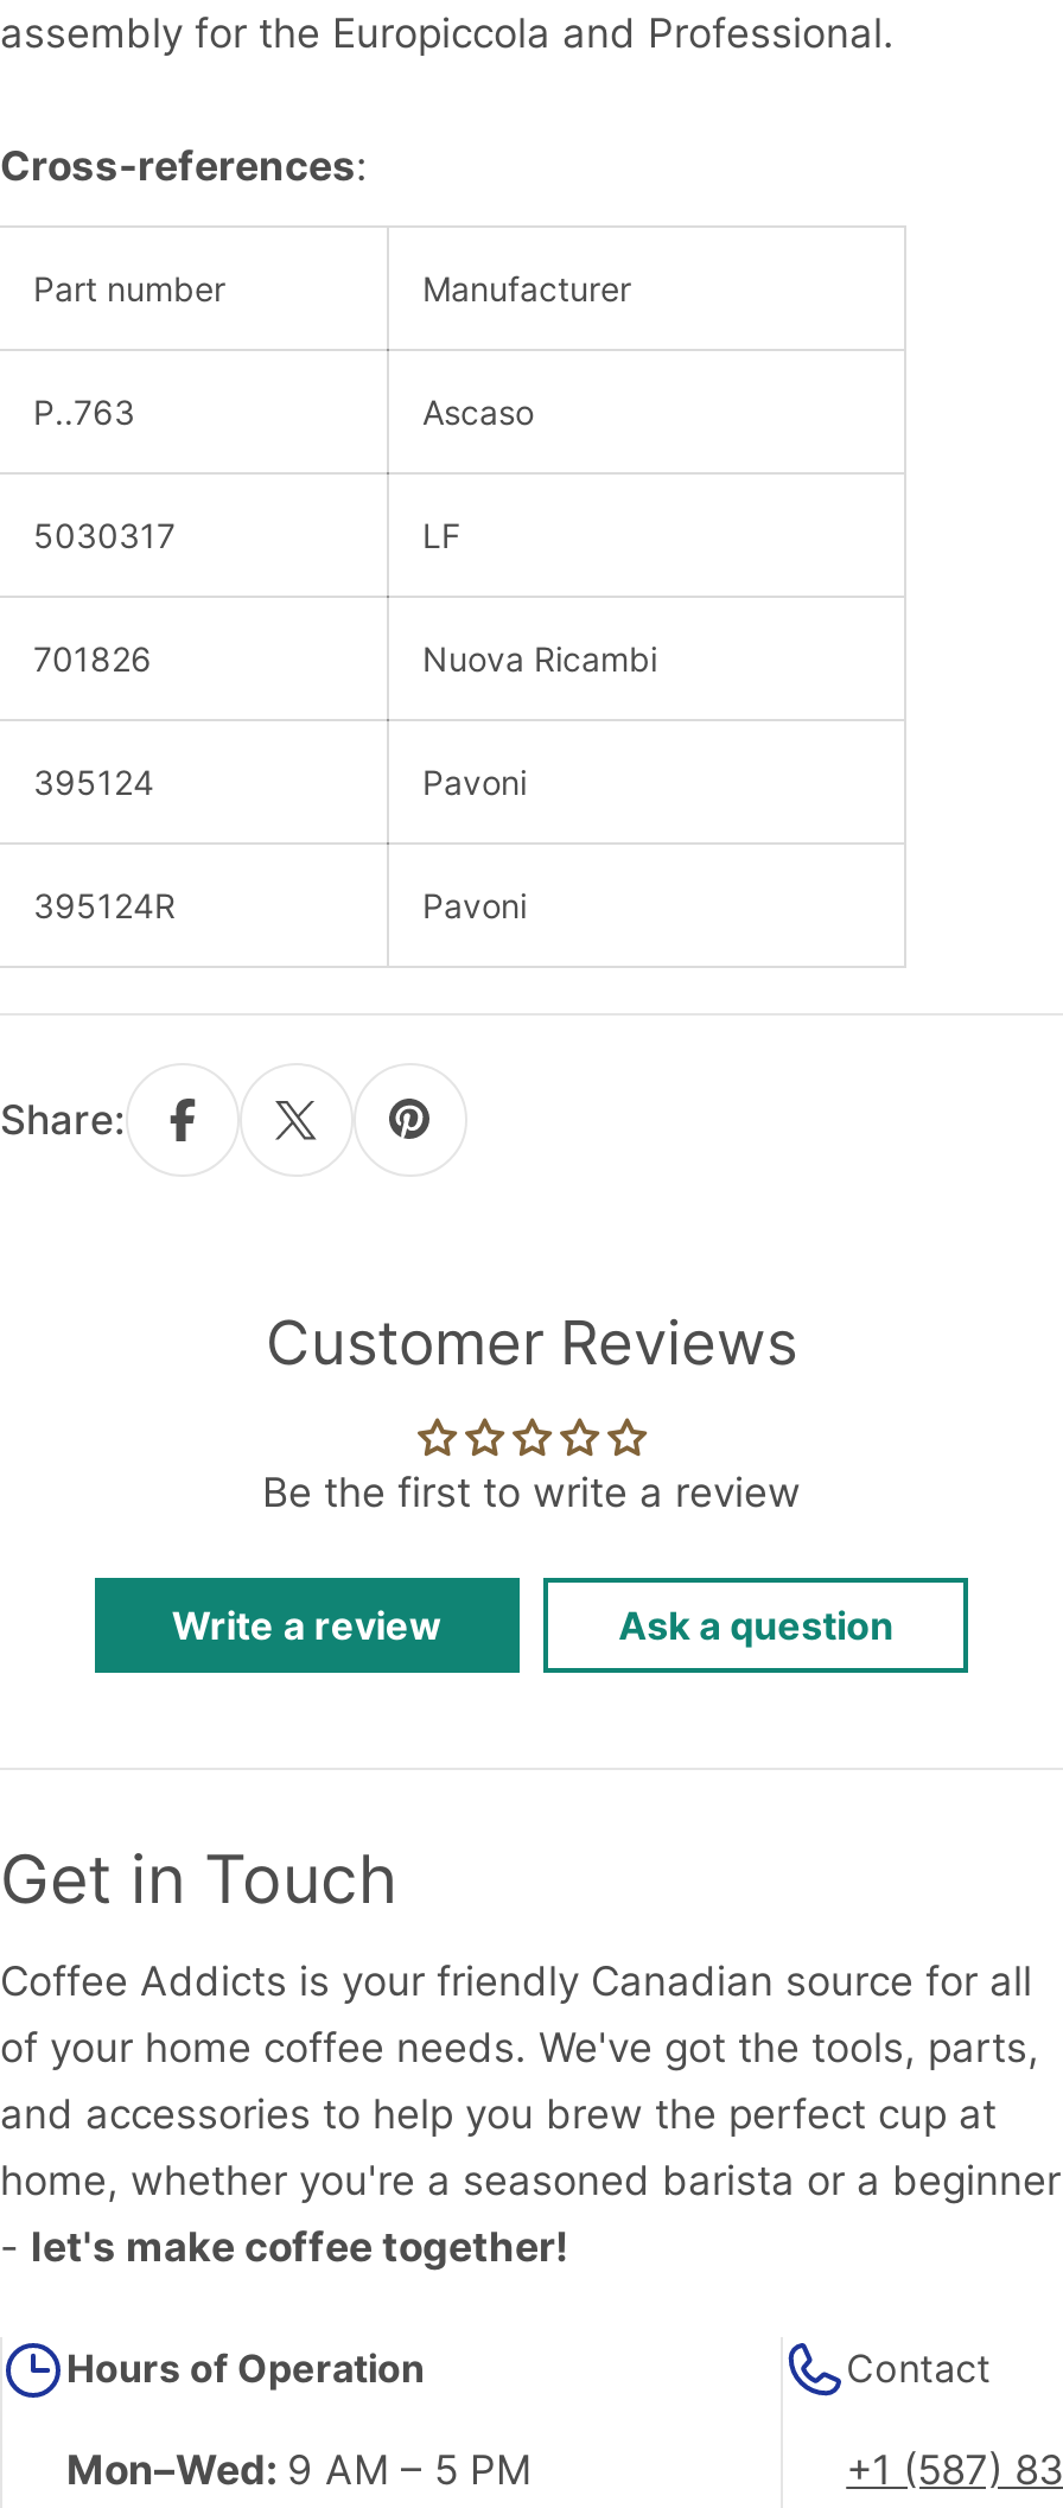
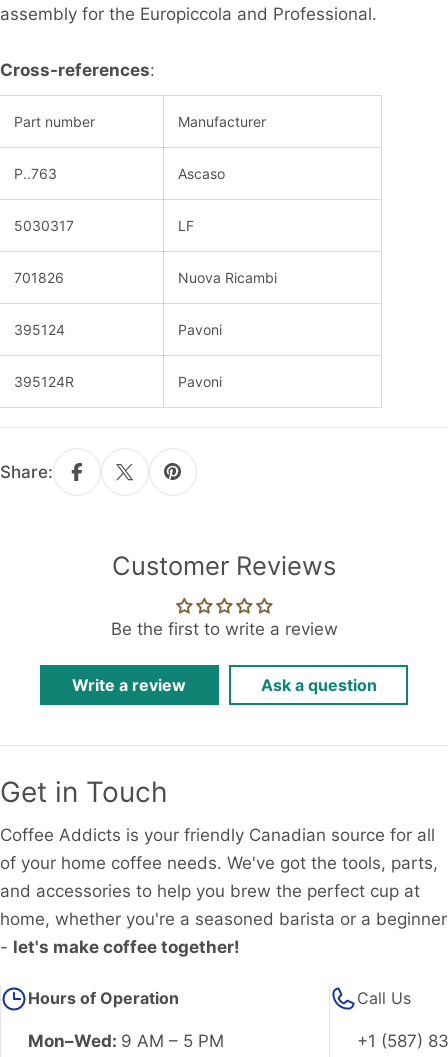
[846,2344,991,2392] Contact -> [357,988,411,1008] Call Us

